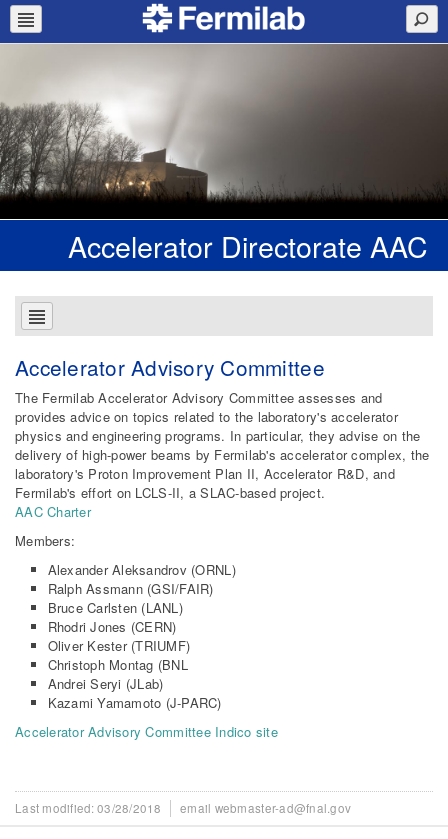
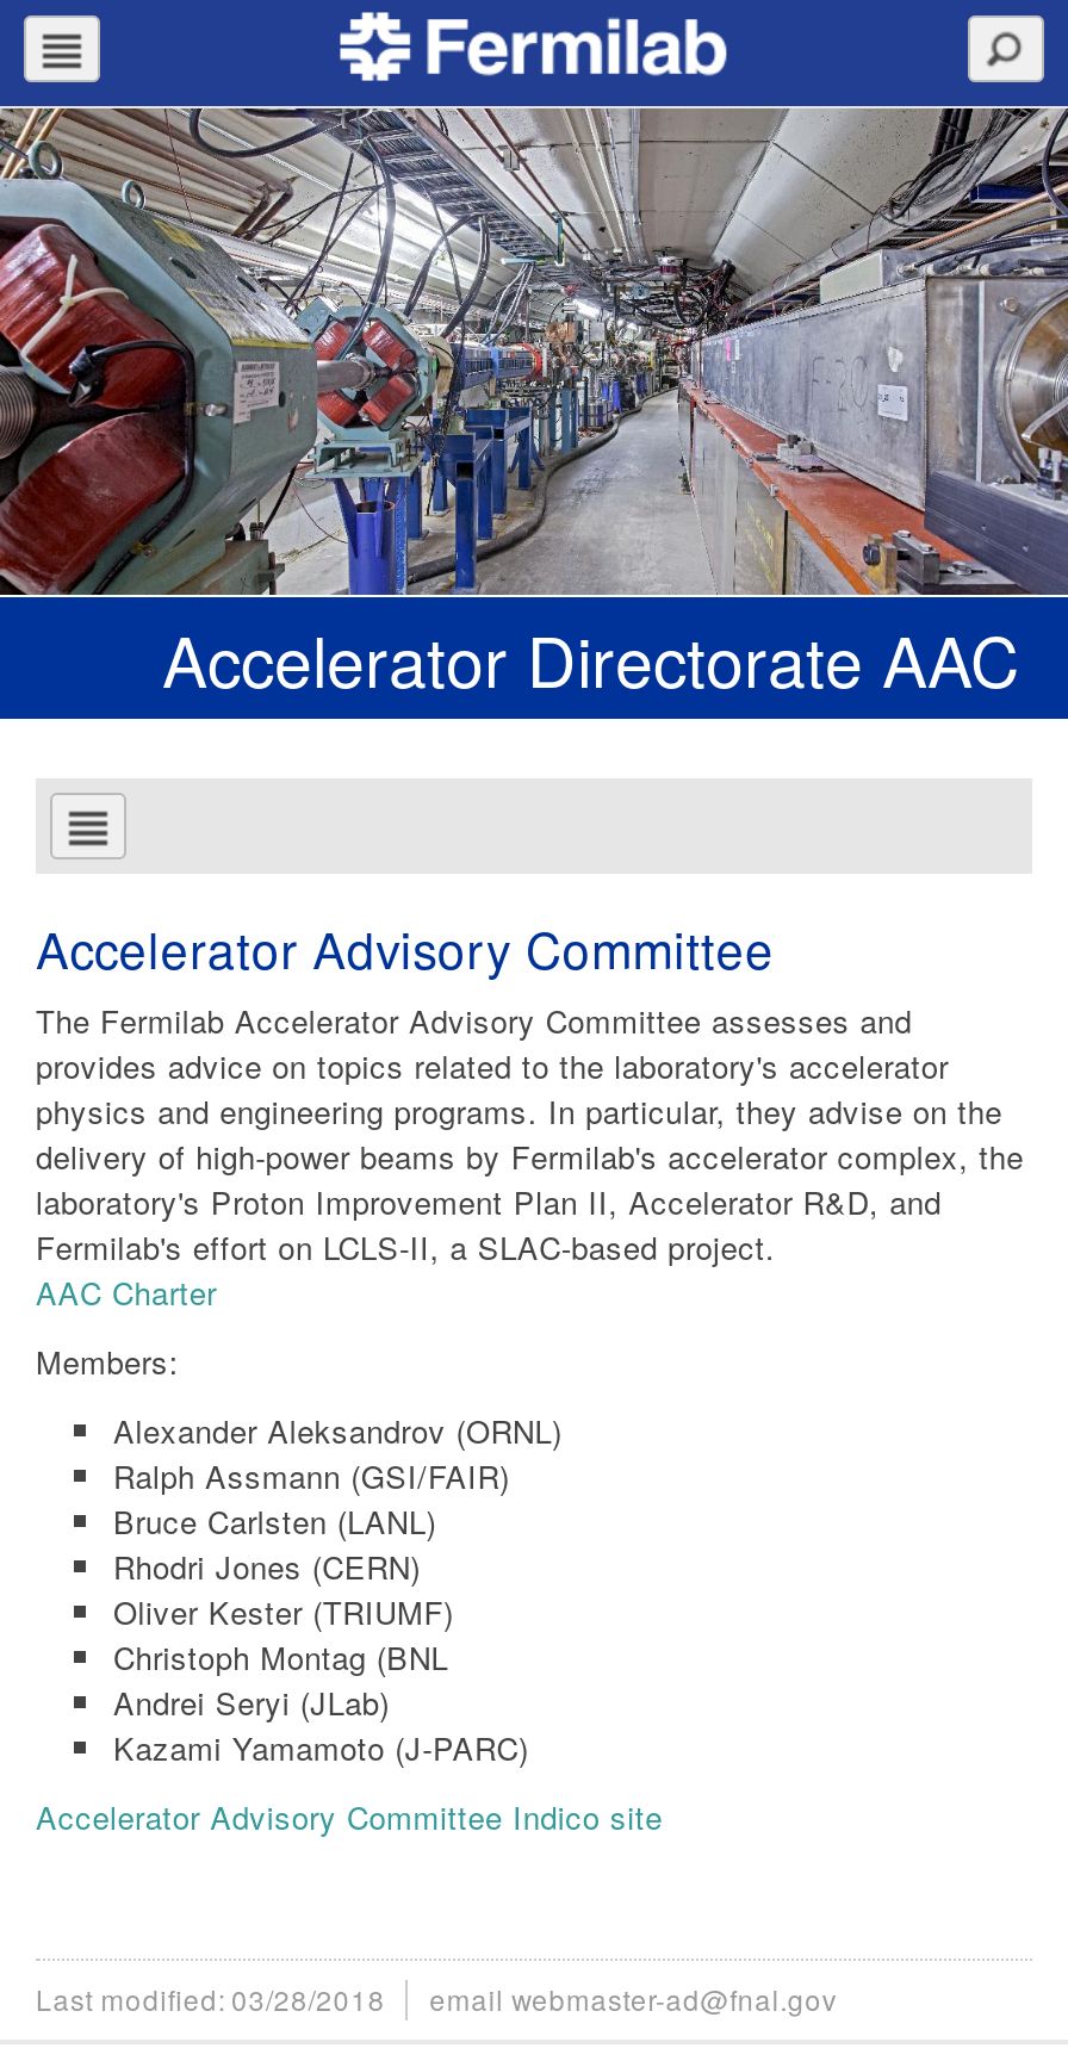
[3,43,445,220] [image] -> [7,106,1061,597] [image]

